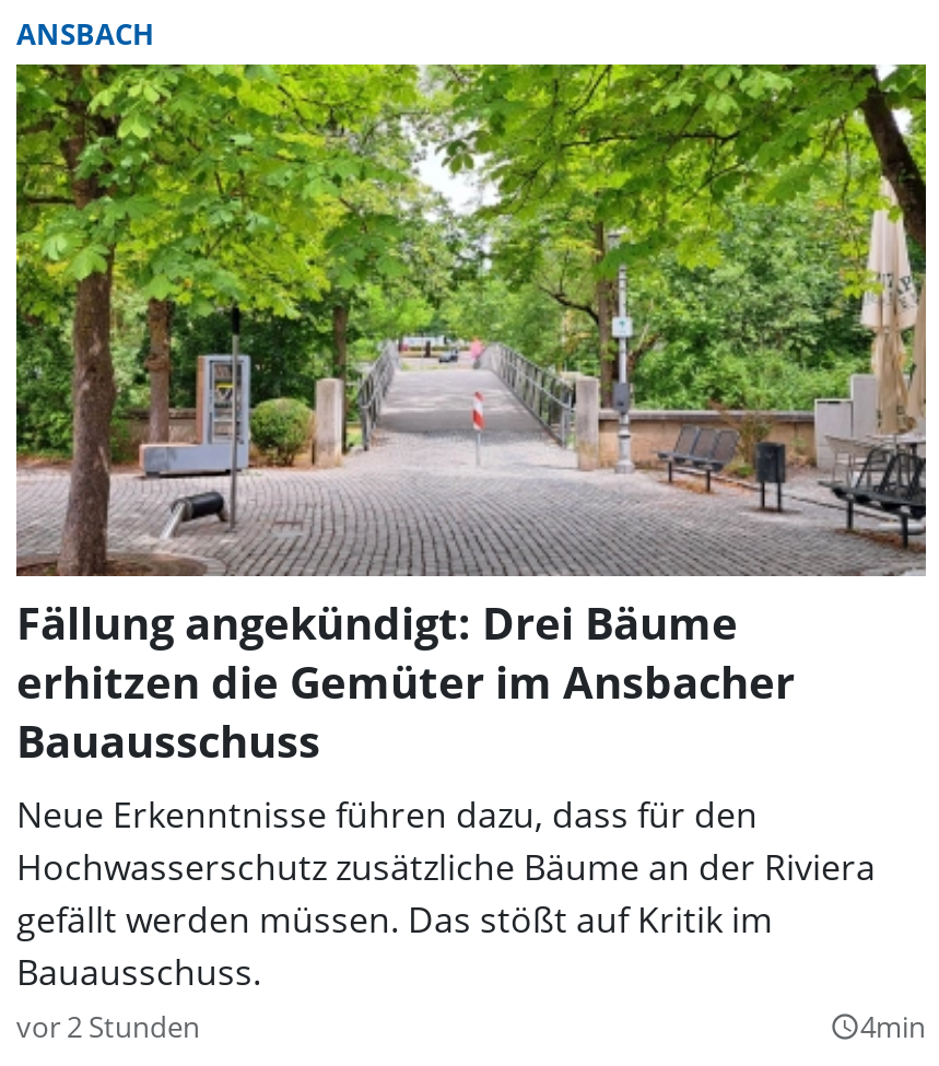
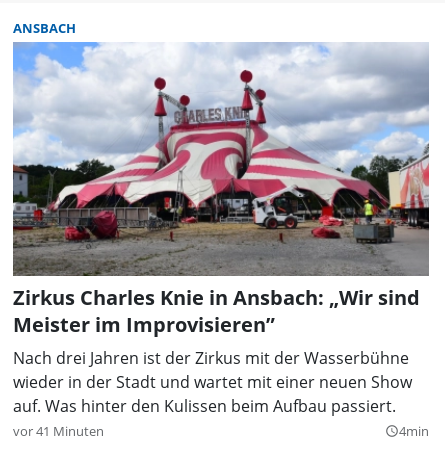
[14,62,928,1045] [image] | Fällung angekündigt: Drei Bäume | erhitzen die Gemüter im Ansbacher | Bauausschuss | Neue Erkenntnisse führen dazu, dass für den | Hochwasserschutz zusätzliche Bäume an der Riviera | gefällt werden müssen. Das stößt auf Kritik im | Bauausschuss. | vor 2 Stunden -> [12,41,429,440] [image] | Zirkus Charles Knie in Ansbach: „Wir sind | Meister im Improvisieren” | Nach drei Jahren ist der Zirkus mit der Wasserbühne | wieder in der Stadt und wartet mit einer neuen Show | auf. Was hinter den Kulissen beim Aufbau passiert. | vor 41 Minuten

